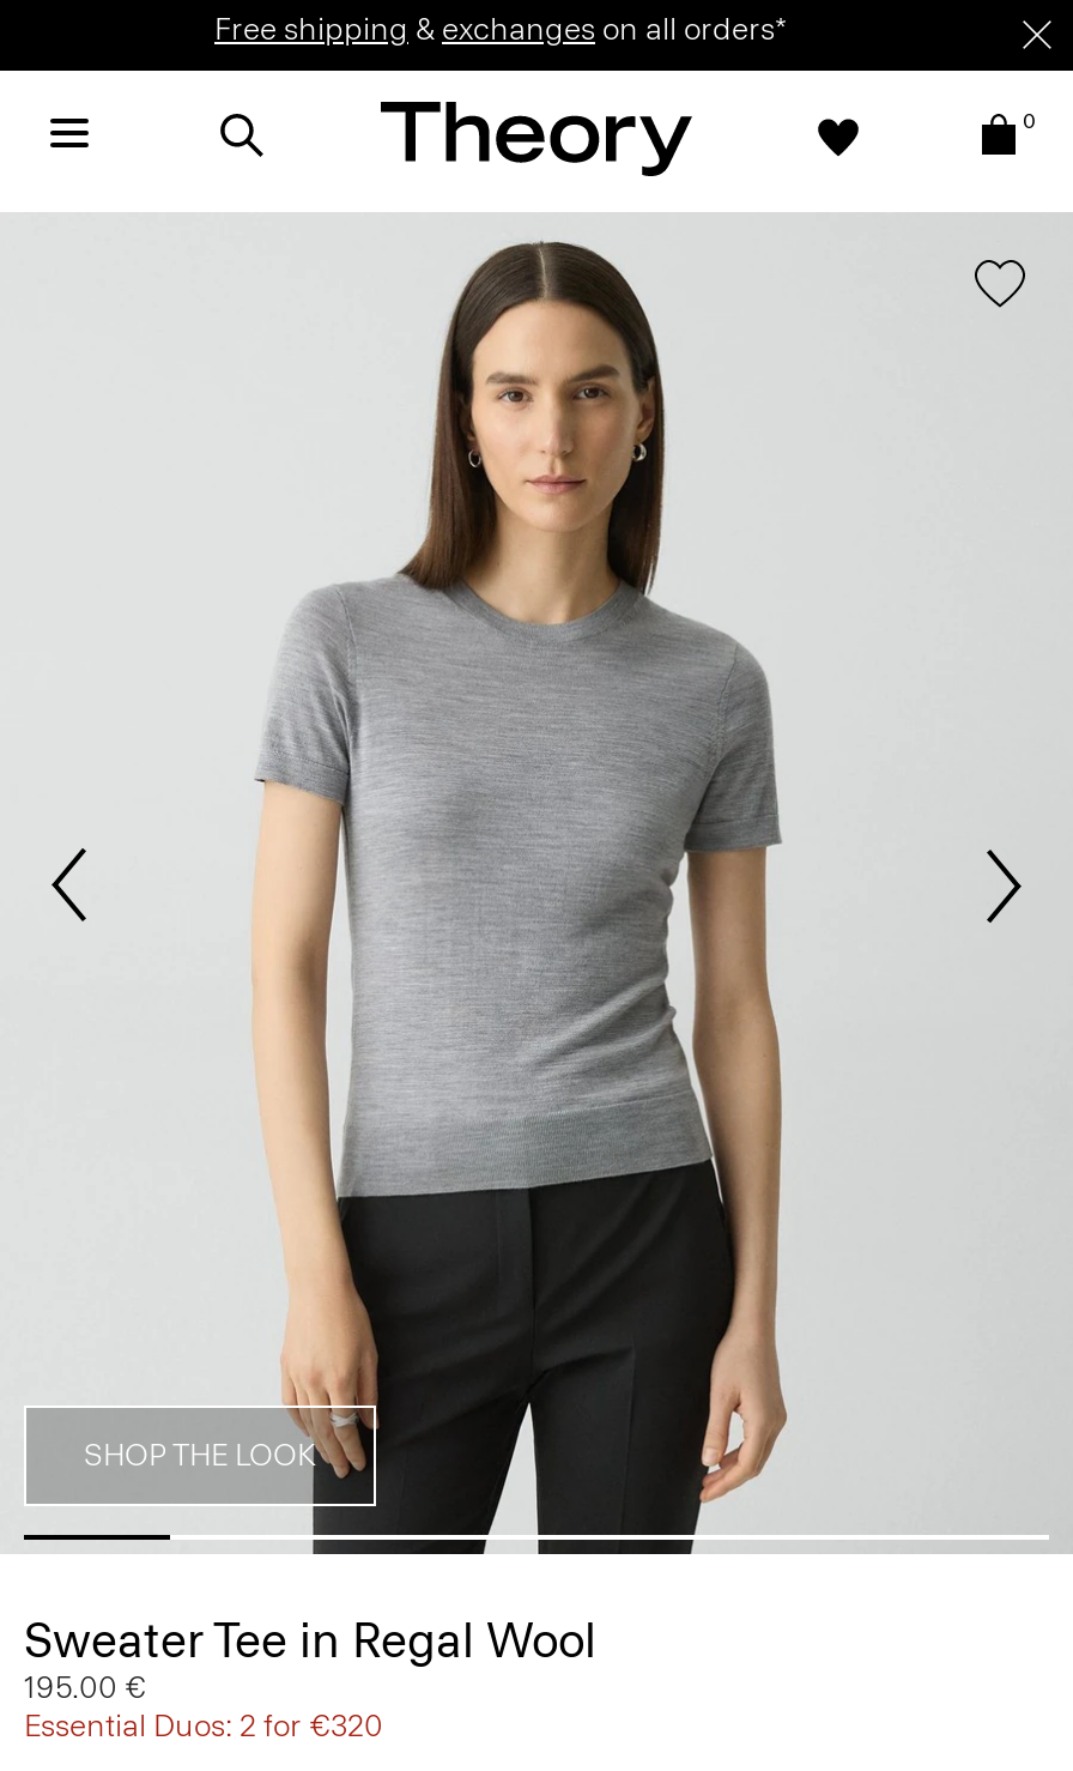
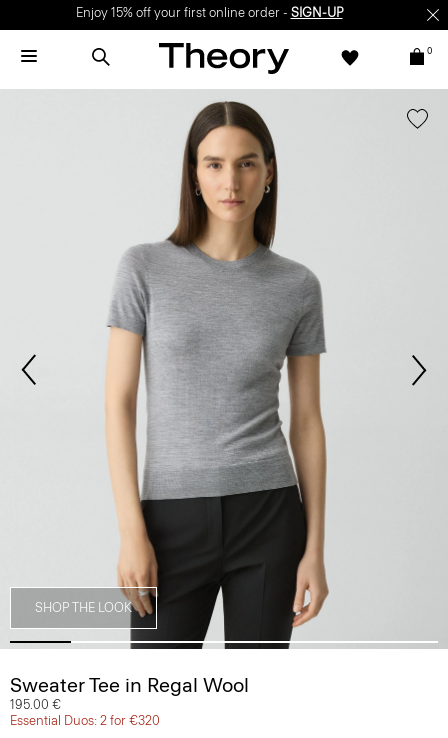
[214,11,787,47] Free shipping & exchanges on all orders* -> [75,5,342,20] Enjoy 15% off your first online order - SIGN-UP

